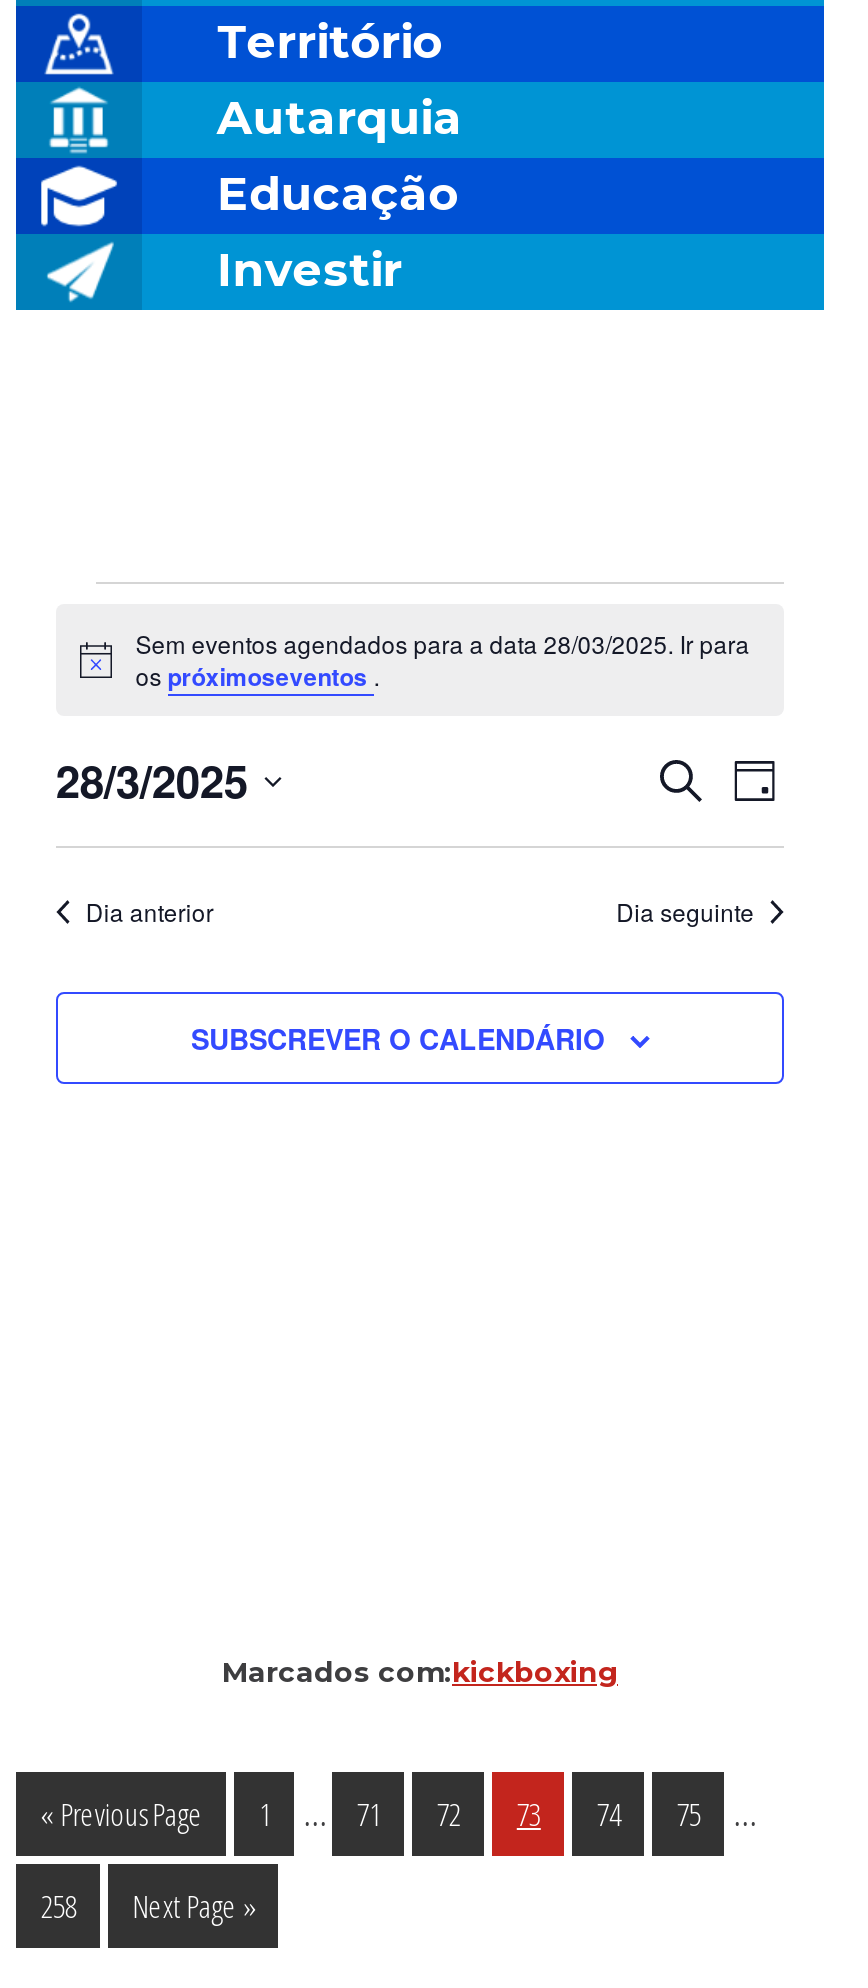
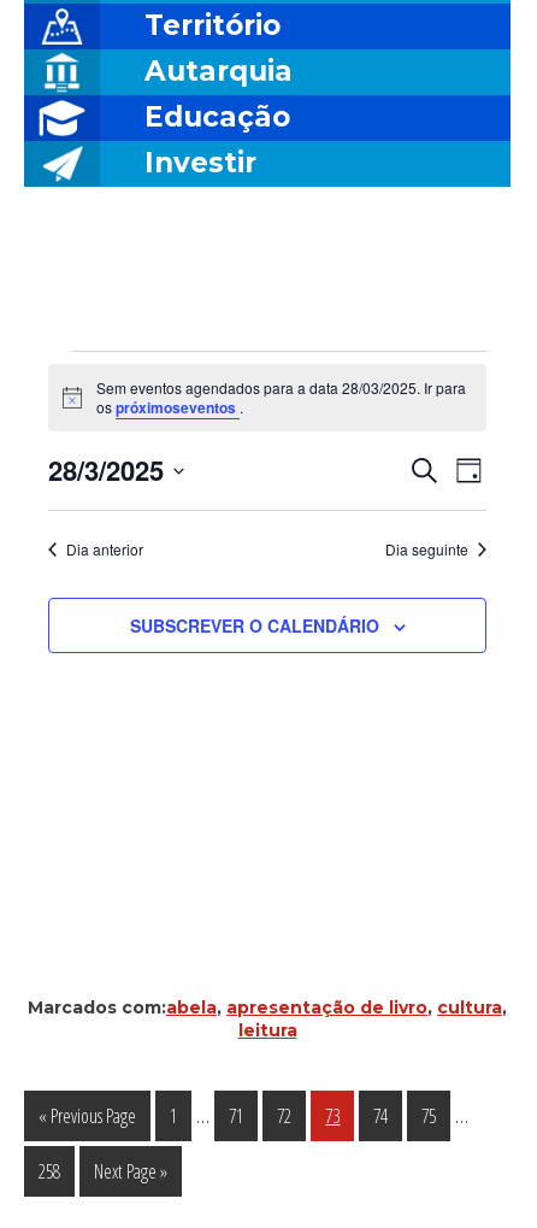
[222,1654,618,1690] Marcados com:kickboxing -> [28,997,507,1041] Marcados com:abela, apresentação de livro, cultura, | leitura

